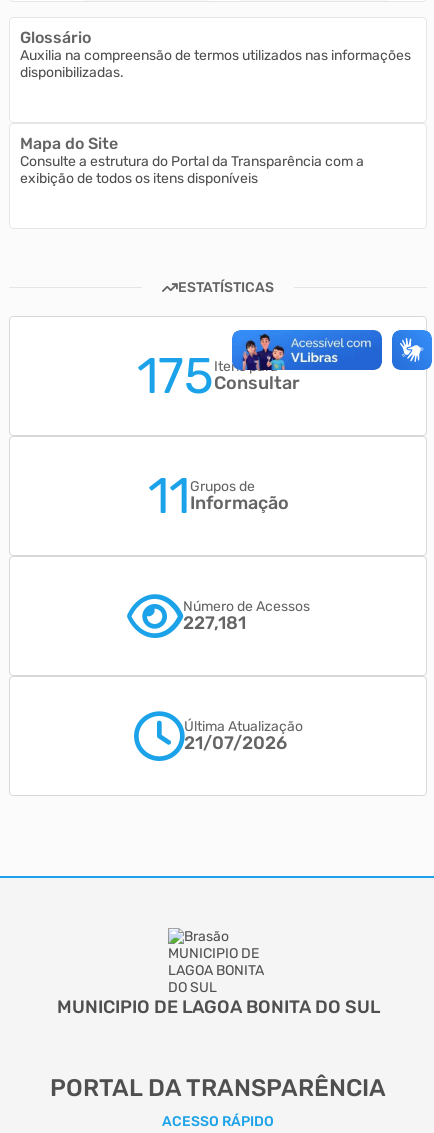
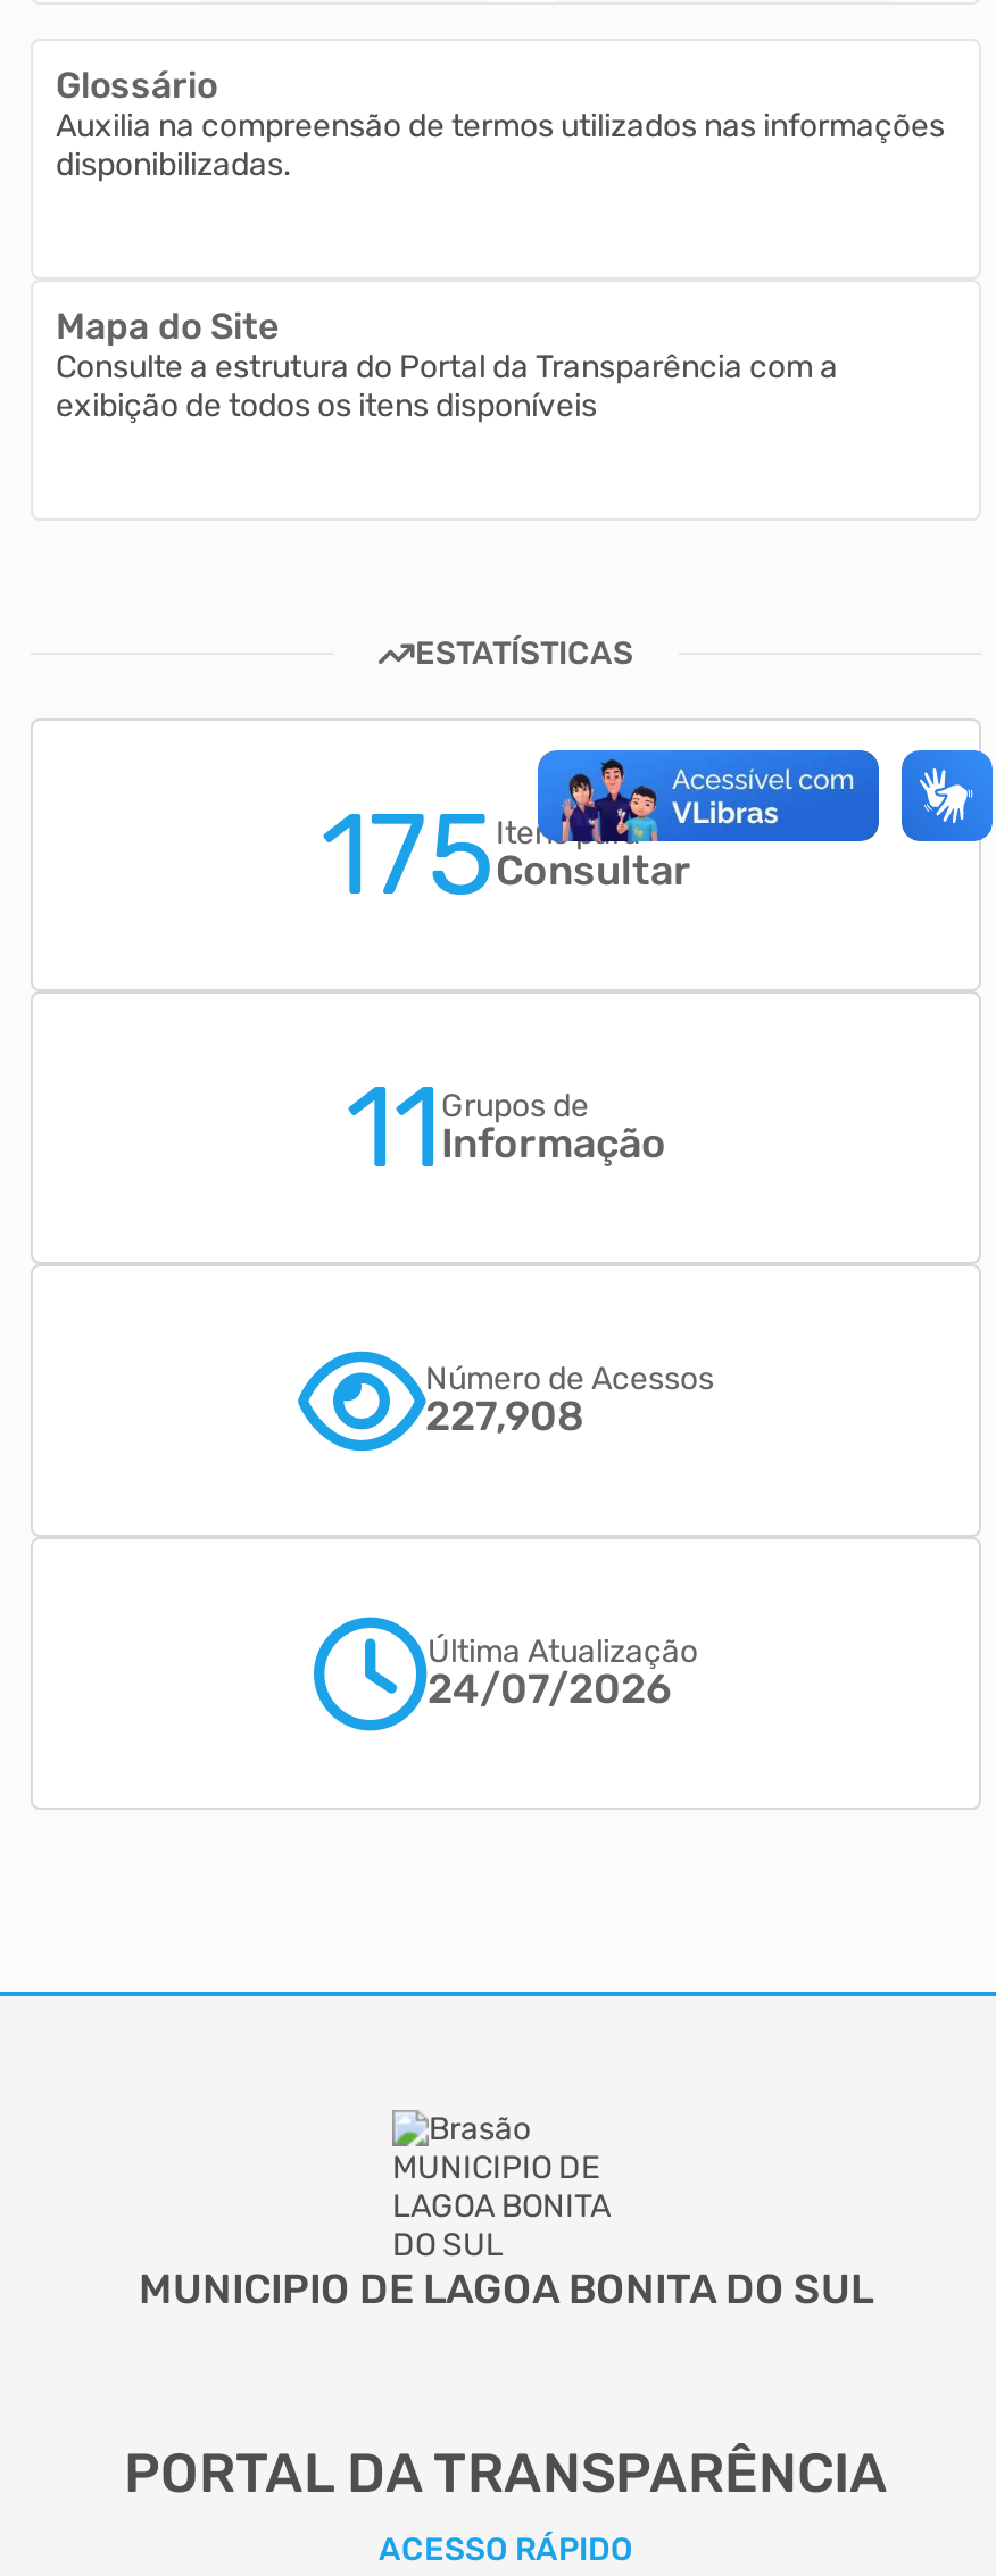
[182,611,245,633] 227,181 -> [425,1390,584,1440] 227,908
[183,731,286,753] 21/07/2026 -> [428,1663,671,1713] 24/07/2026

